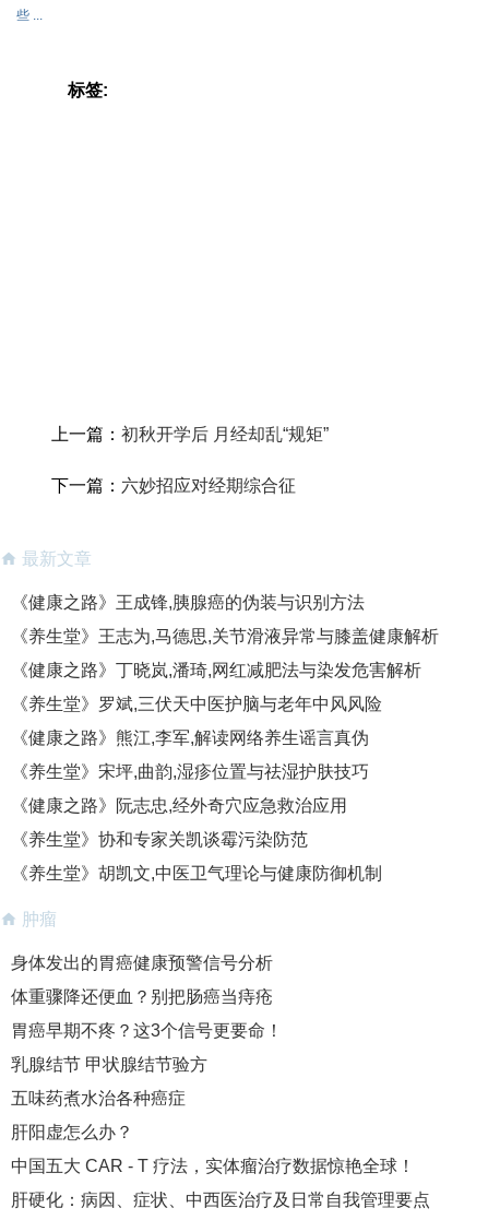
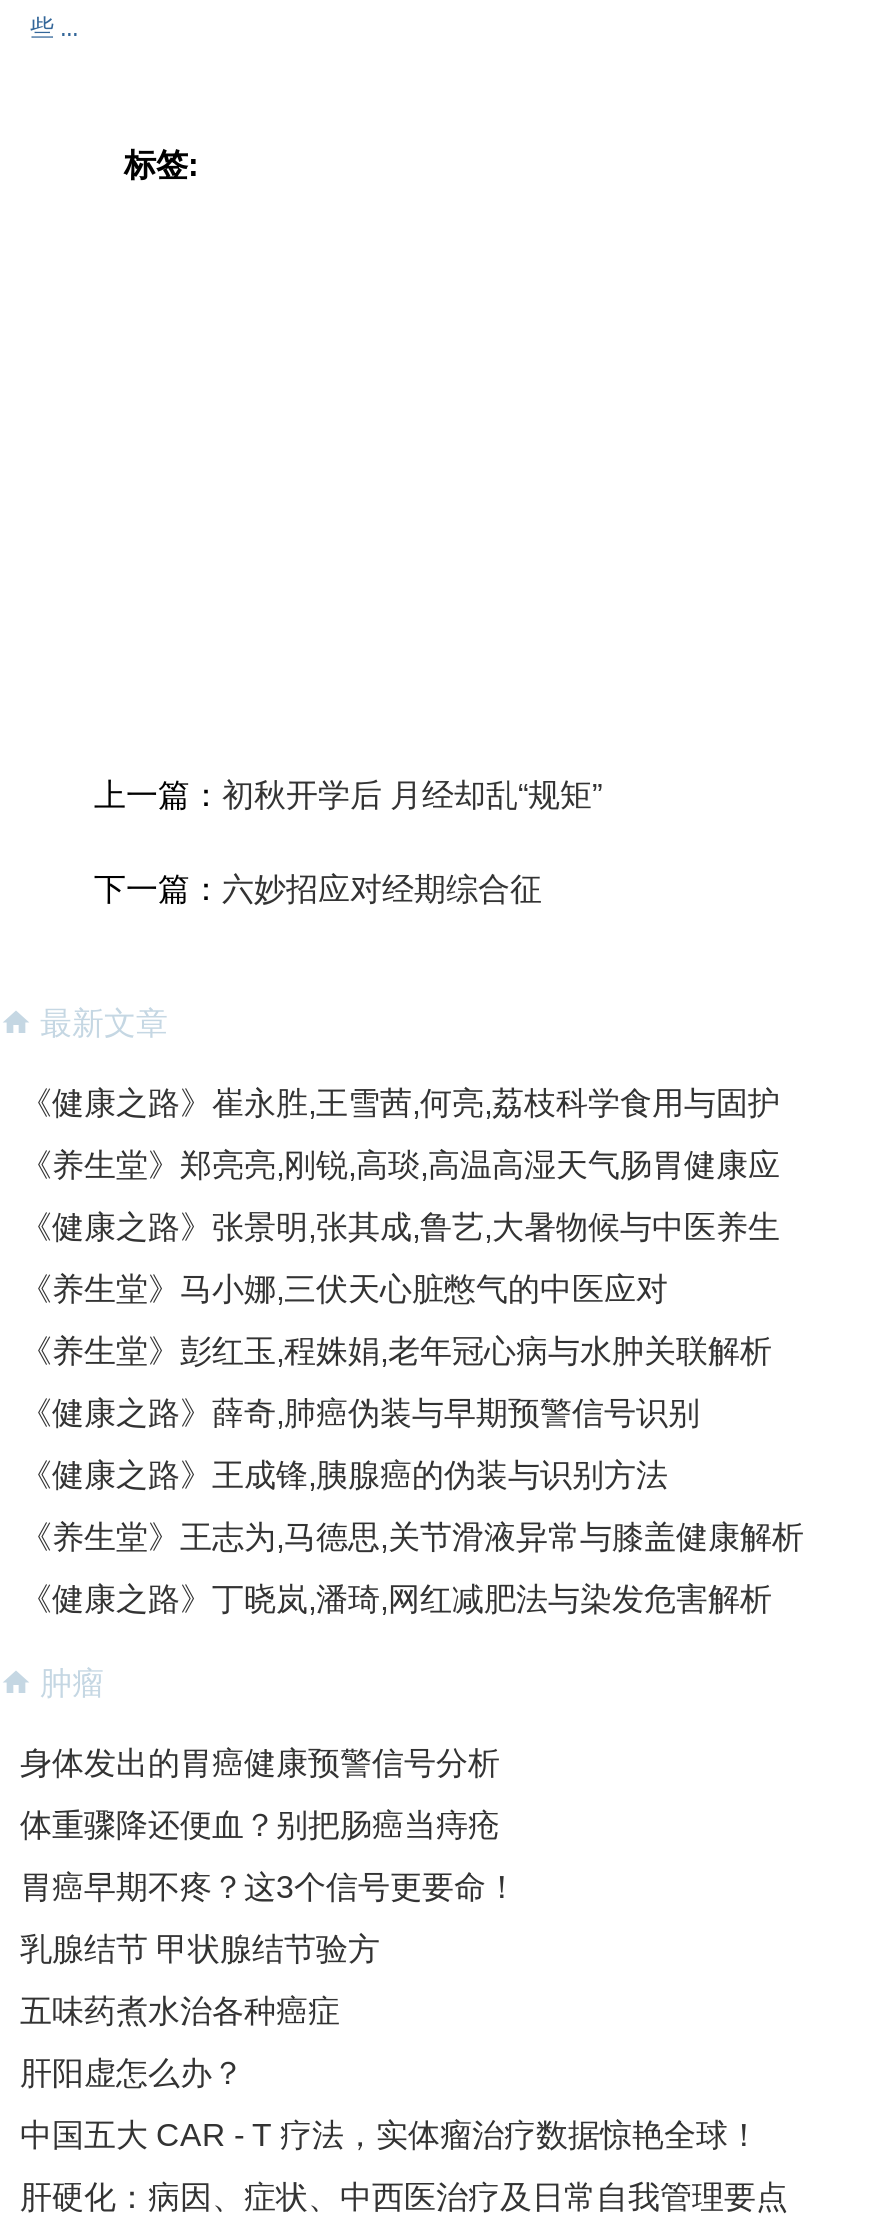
none -> [20,1086,780,1430] 《健康之路》崔永胜,王雪茜,何亮,荔枝科学食用与固护 | 《养生堂》郑亮亮,刚锐,高琰,高温高湿天气肠胃健康应 | 《健康之路》张景明,张其成,鲁艺,大暑物候与中医养生 | 《养生堂》马小娜,三伏天心脏憋气的中医应对 | 《养生堂》彭红玉,程姝娟,老年冠心病与水肿关联解析 | 《健康之路》薛奇,肺癌伪装与早期预警信号识别
moved [11,593,439,679] -> [20,1458,804,1616]: 《健康之路》王成锋,胰腺癌的伪装与识别方法 | 《养生堂》王志为,马德思,关节滑液异常与膝盖健康解析 | 《健康之路》丁晓岚,潘琦,网红减肥法与染发危害解析
[11,695,382,883] 《养生堂》罗斌,三伏天中医护脑与老年中风风险 | 《健康之路》熊江,李军,解读网络养生谣言真伪 | 《养生堂》宋坪,曲韵,湿疹位置与祛湿护肤技巧 | 《健康之路》阮志忠,经外奇穴应急救治应用 | 《养生堂》协和专家关凯谈霉污染防范 | 《养生堂》胡凯文,中医卫气理论与健康防御机制 -> none

